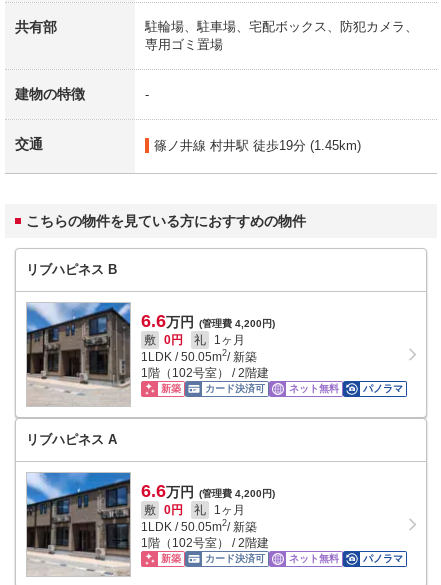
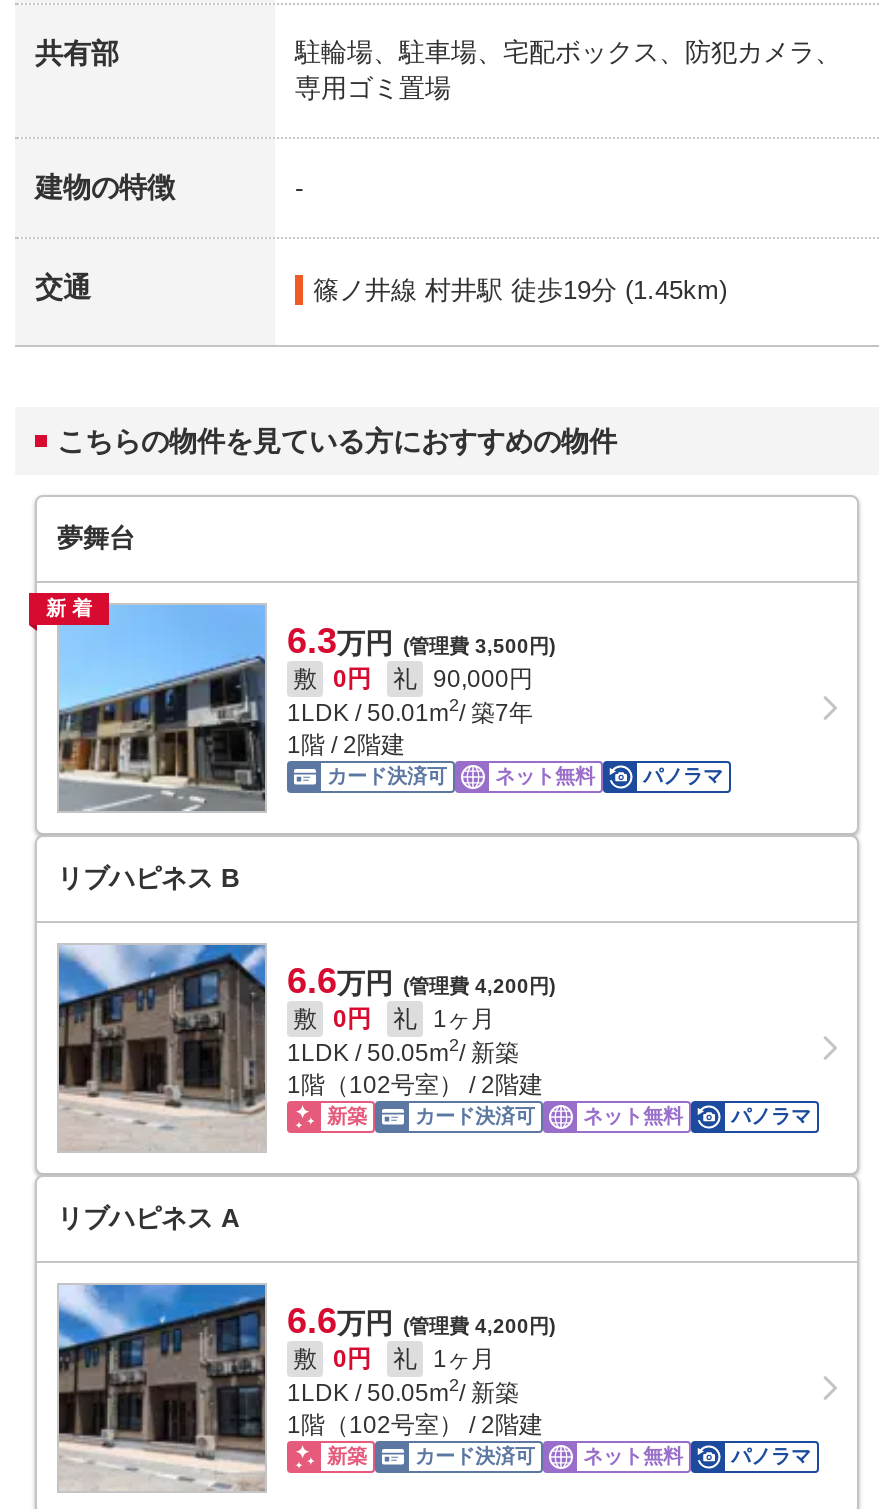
none -> [46,523,723,811] [image] | 夢舞台 | 新着 | 6.3万円 (管理費 3,500円) | 敷 0円 | 礼 90,000円 | 1LDK / 50.01m2 / 築7年 | 1階 / 2階建 | カード決済可 | ネット無料 | パノラマ

